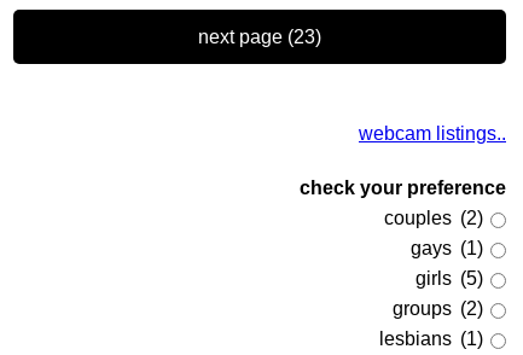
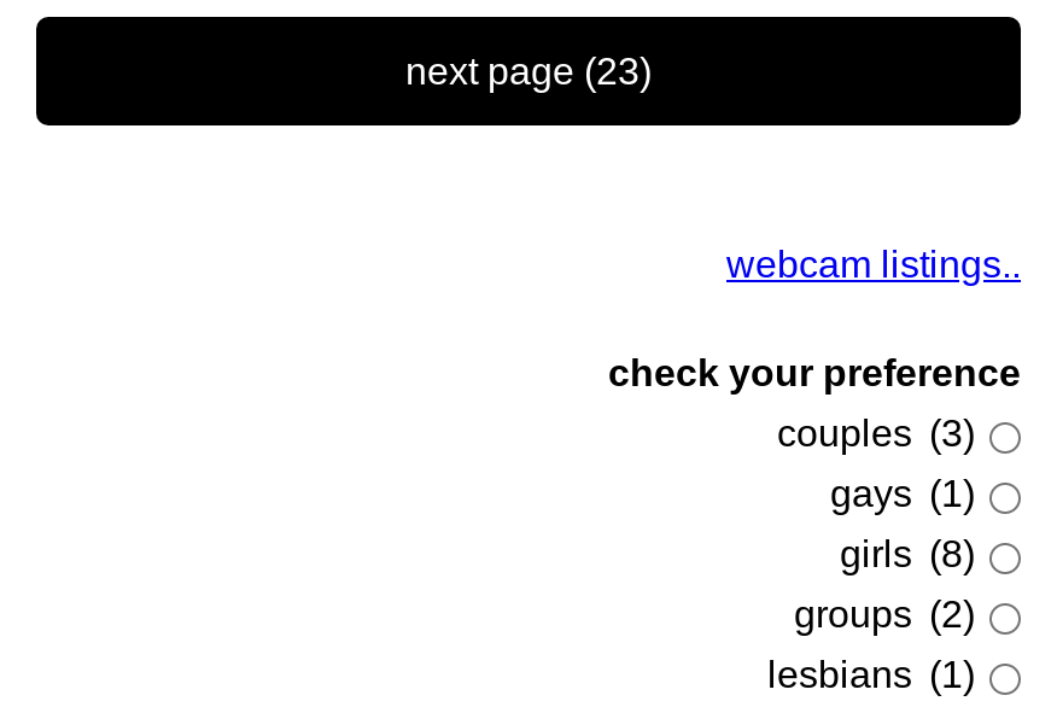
[384,208,483,228] couples (2) -> [777,413,975,454] couples (3)
[416,268,483,289] girls (5) -> [840,534,975,575] girls (8)

